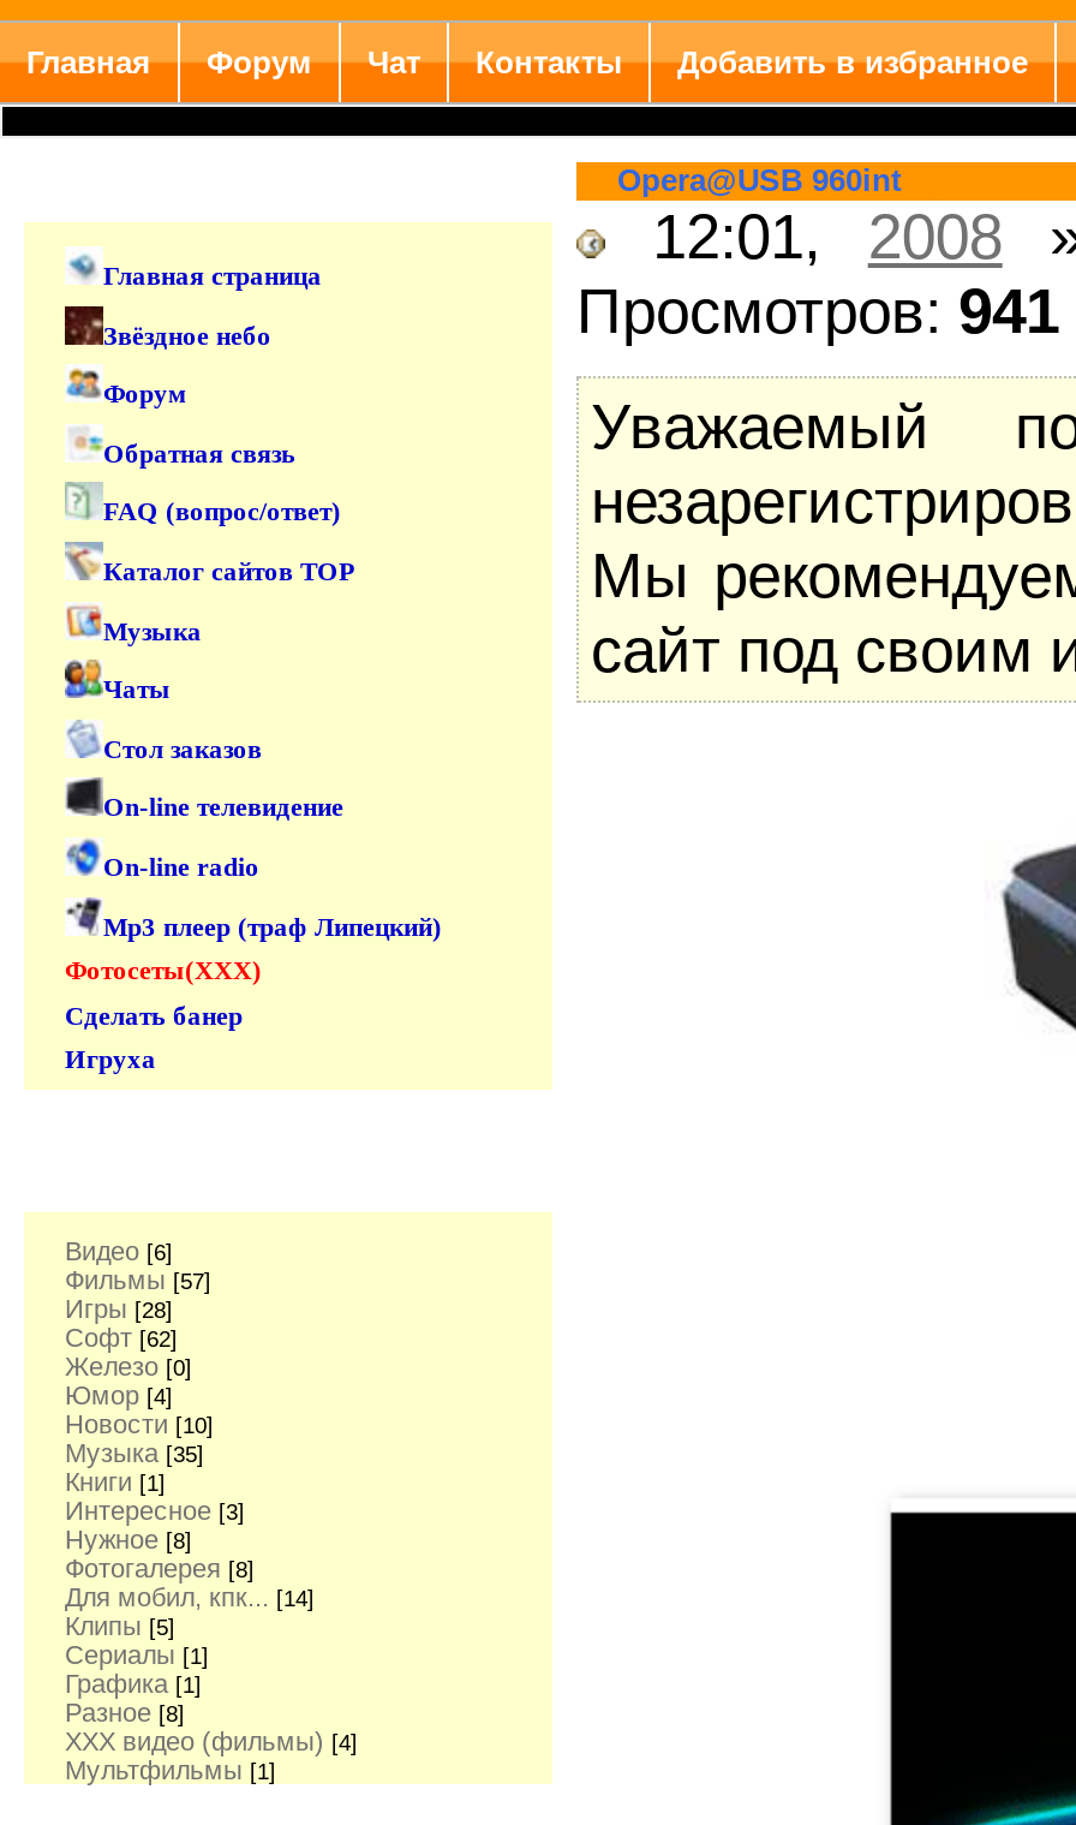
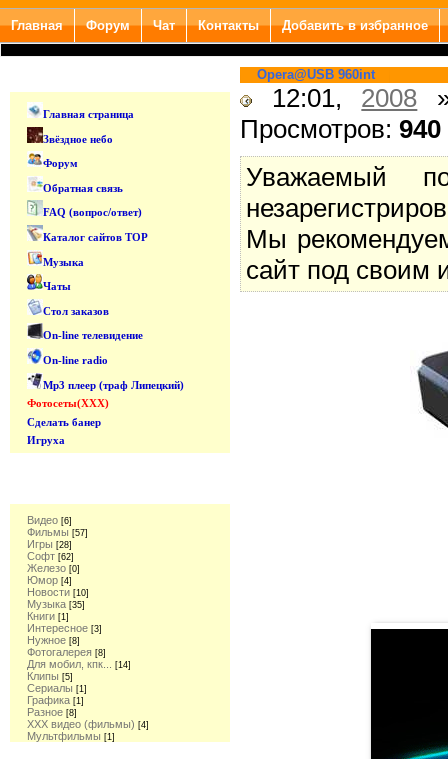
[576,275,1059,347] Просмотров: 941 -> [240,114,441,144] Просмотров: 940

